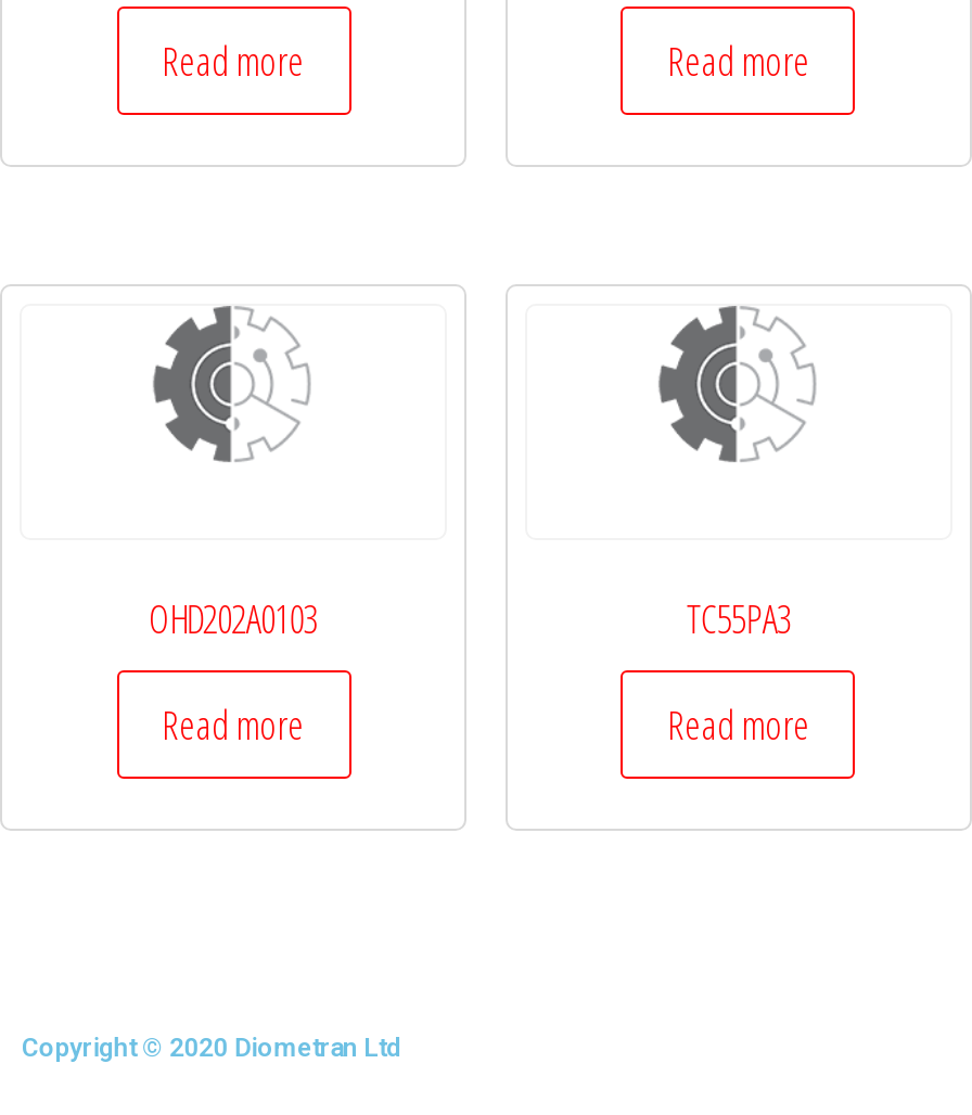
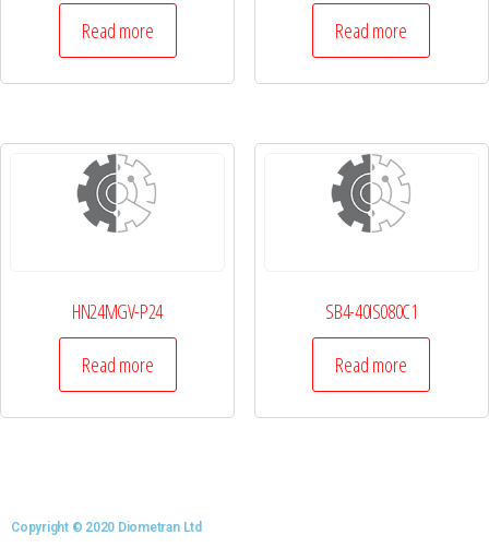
[149,593,318,645] OHD202A0103 -> [72,298,163,324] HN24MGV-P24
[686,593,791,645] TC55PA3 -> [326,298,418,324] SB4-40IS080C1

